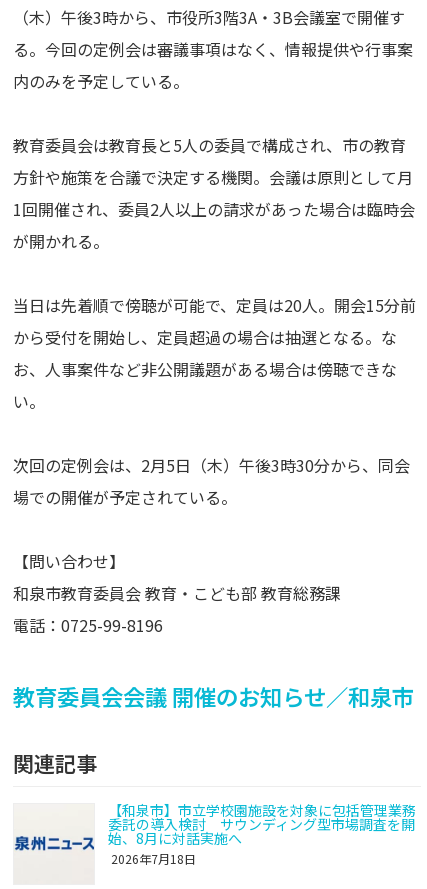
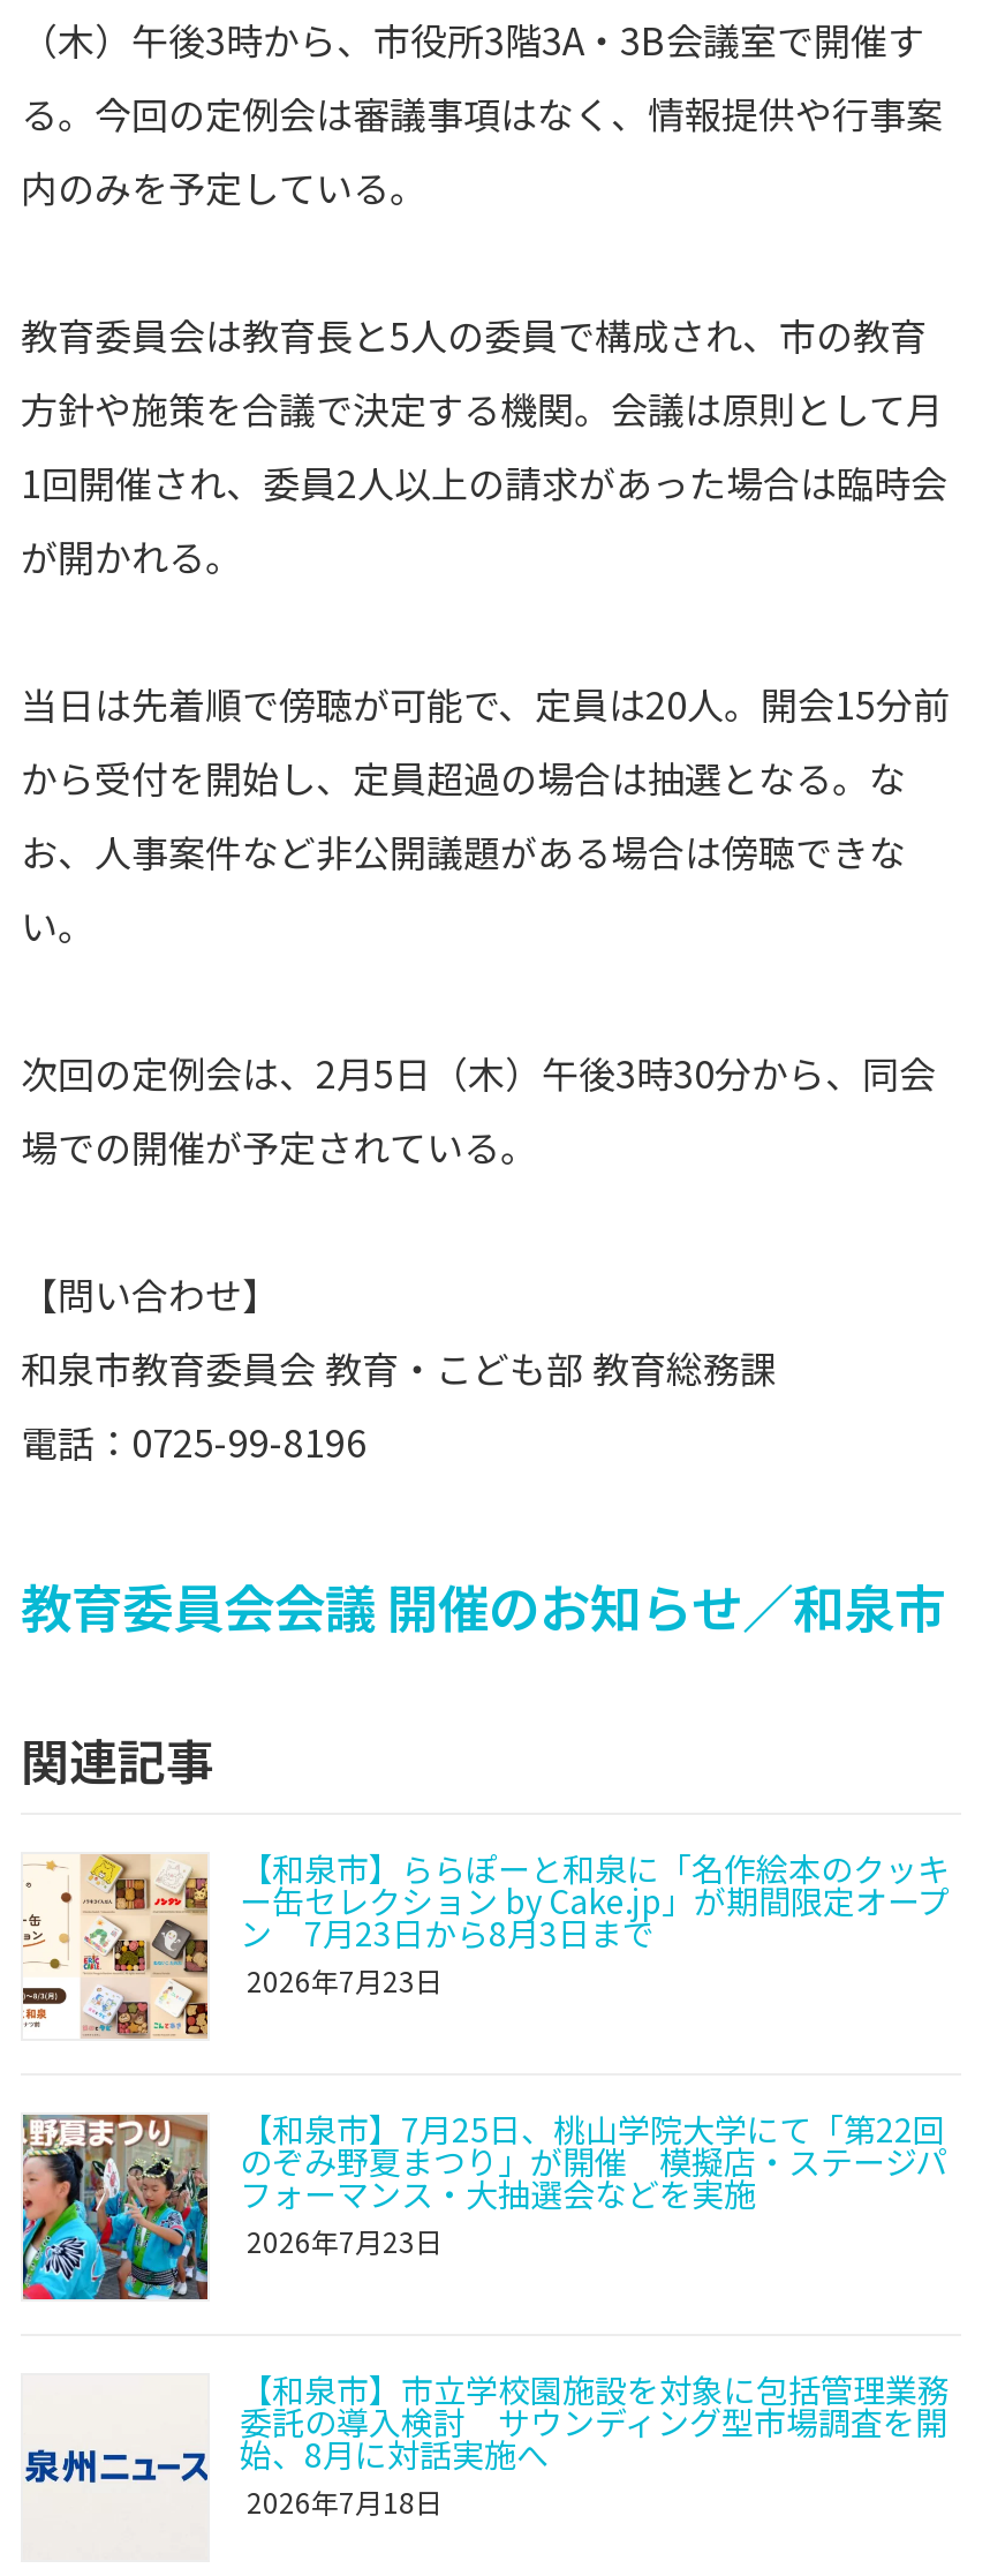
none -> [21,1845,950,2260] [image] | 【和泉市】ららぽーと和泉に「名作絵本のクッキ | ー缶セレクション by Cake.jp」が期間限定オープ | ン 7月23日から8月3日まで | 2026年7月23日 | 【和泉市】7月25日、桃山学院大学にて「第22回 | のぞみ野夏まつり」が開催 模擬店・ステージパ | フォーマンス・大抽選会などを実施 | 2026年7月23日
none -> [21,2112,210,2304] [image]

